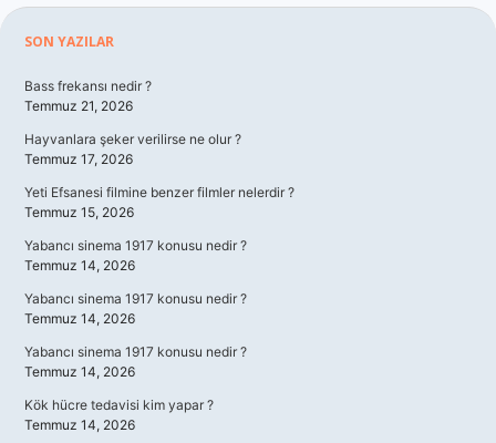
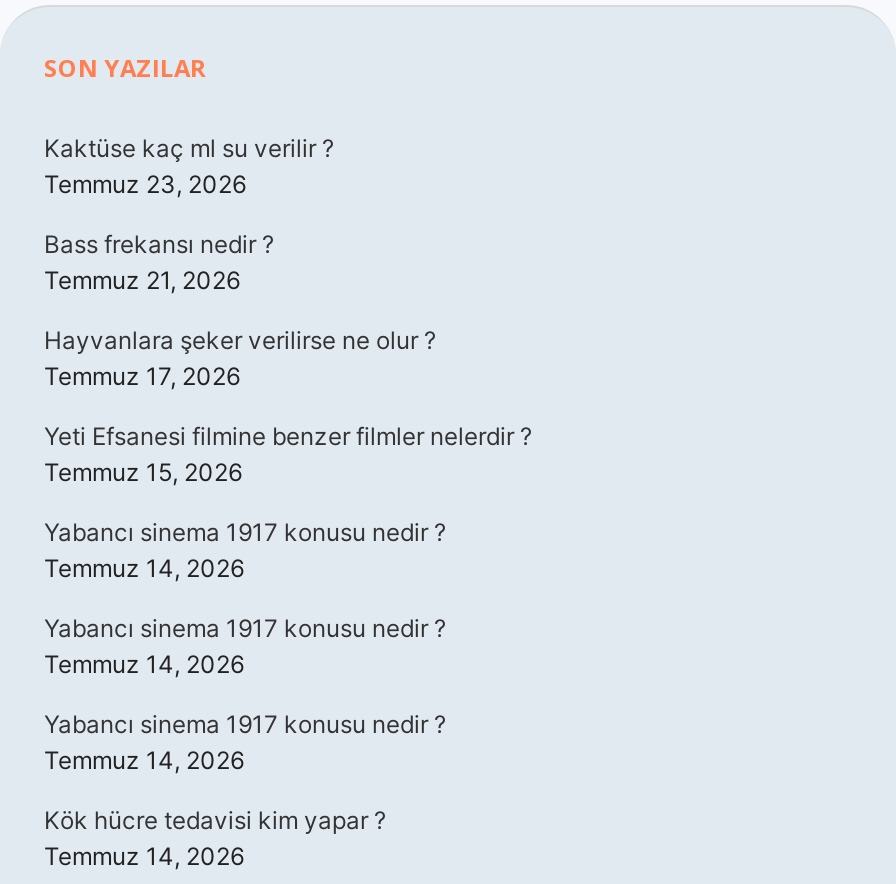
none -> [44,133,334,199] Kaktüse kaç ml su verilir ? | Temmuz 23, 2026

